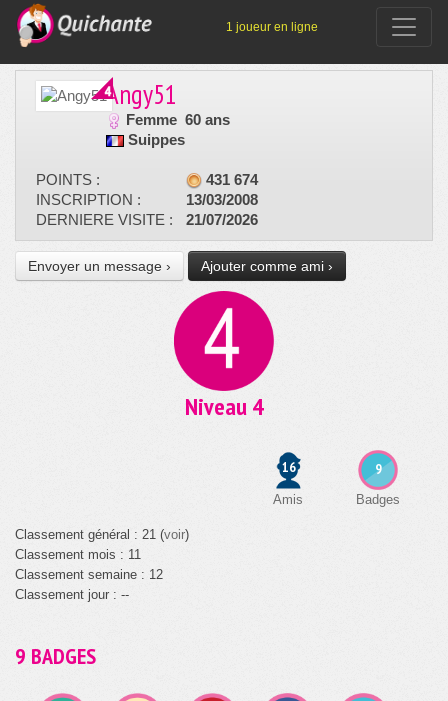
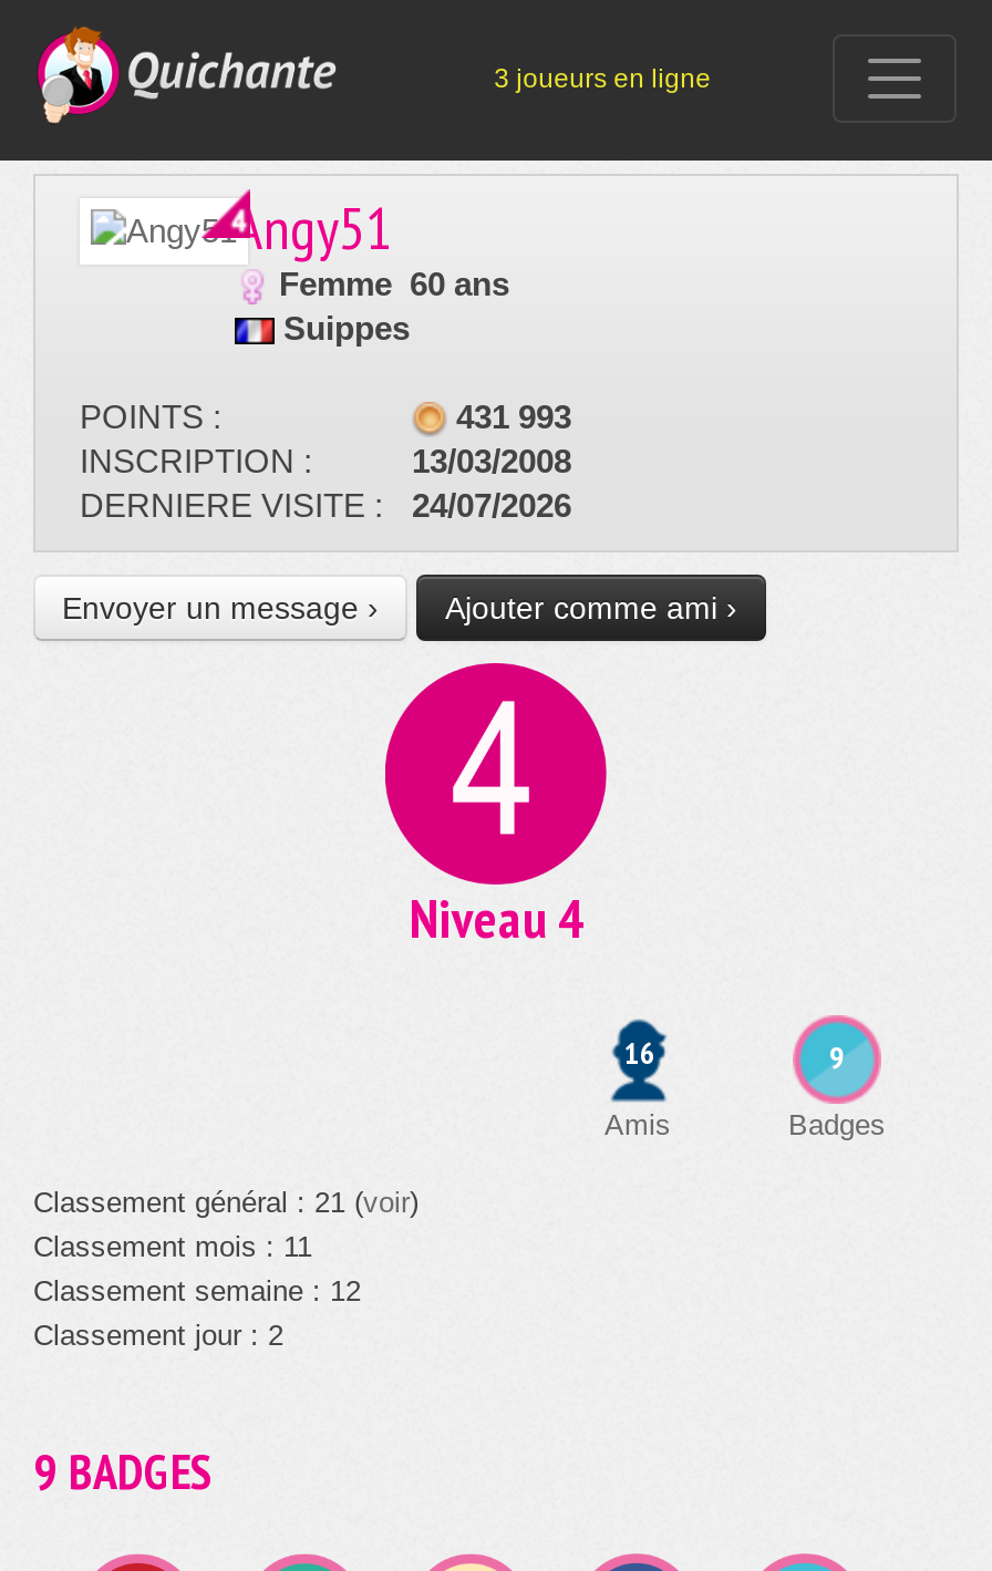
[226,20,318,34] 1 joueur en ligne -> [494,63,711,94] 3 joueurs en ligne
[202,171,258,188] 431 674 -> [447,398,571,436] 431 993
[36,211,258,228] DERNIERE VISITE : 21/07/2026 -> [80,487,571,524] DERNIERE VISITE : 24/07/2026
[15,587,129,602] Classement jour : -- -> [33,1319,283,1352] Classement jour : 2

